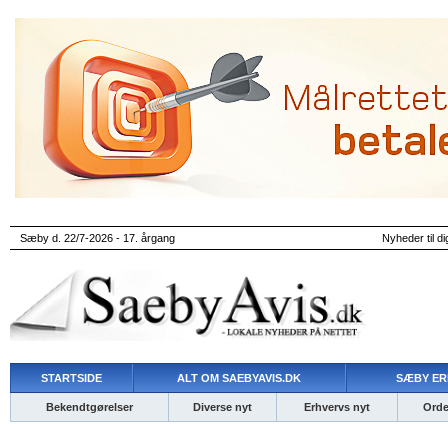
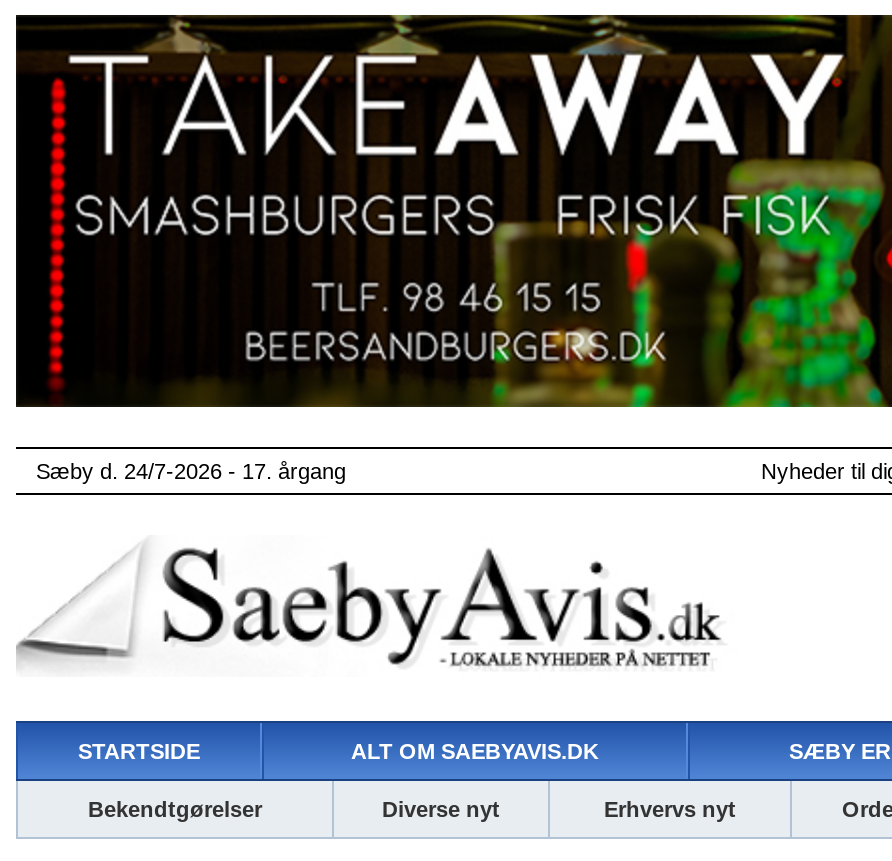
[10,10,445,244] [image] | Sæby d. 22/7-2026 - 17. årgang -> [14,13,886,483] [image] | Sæby d. 24/7-2026 - 17. årgang

